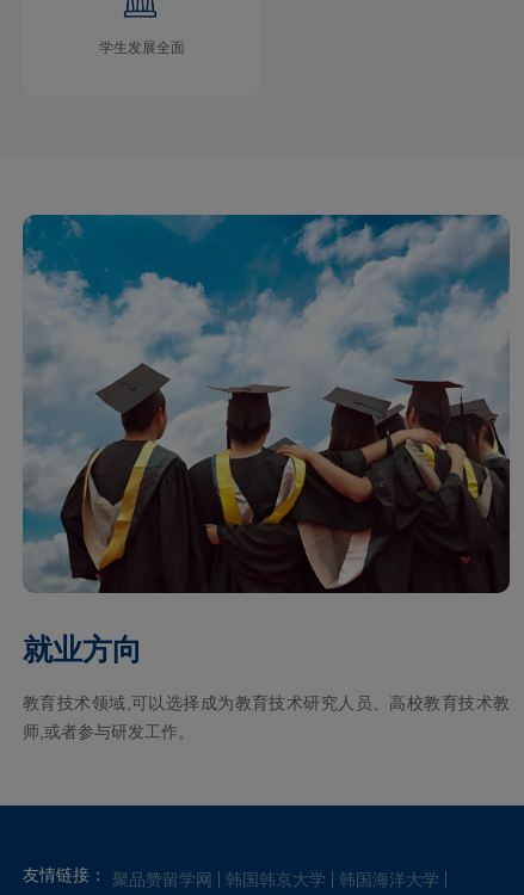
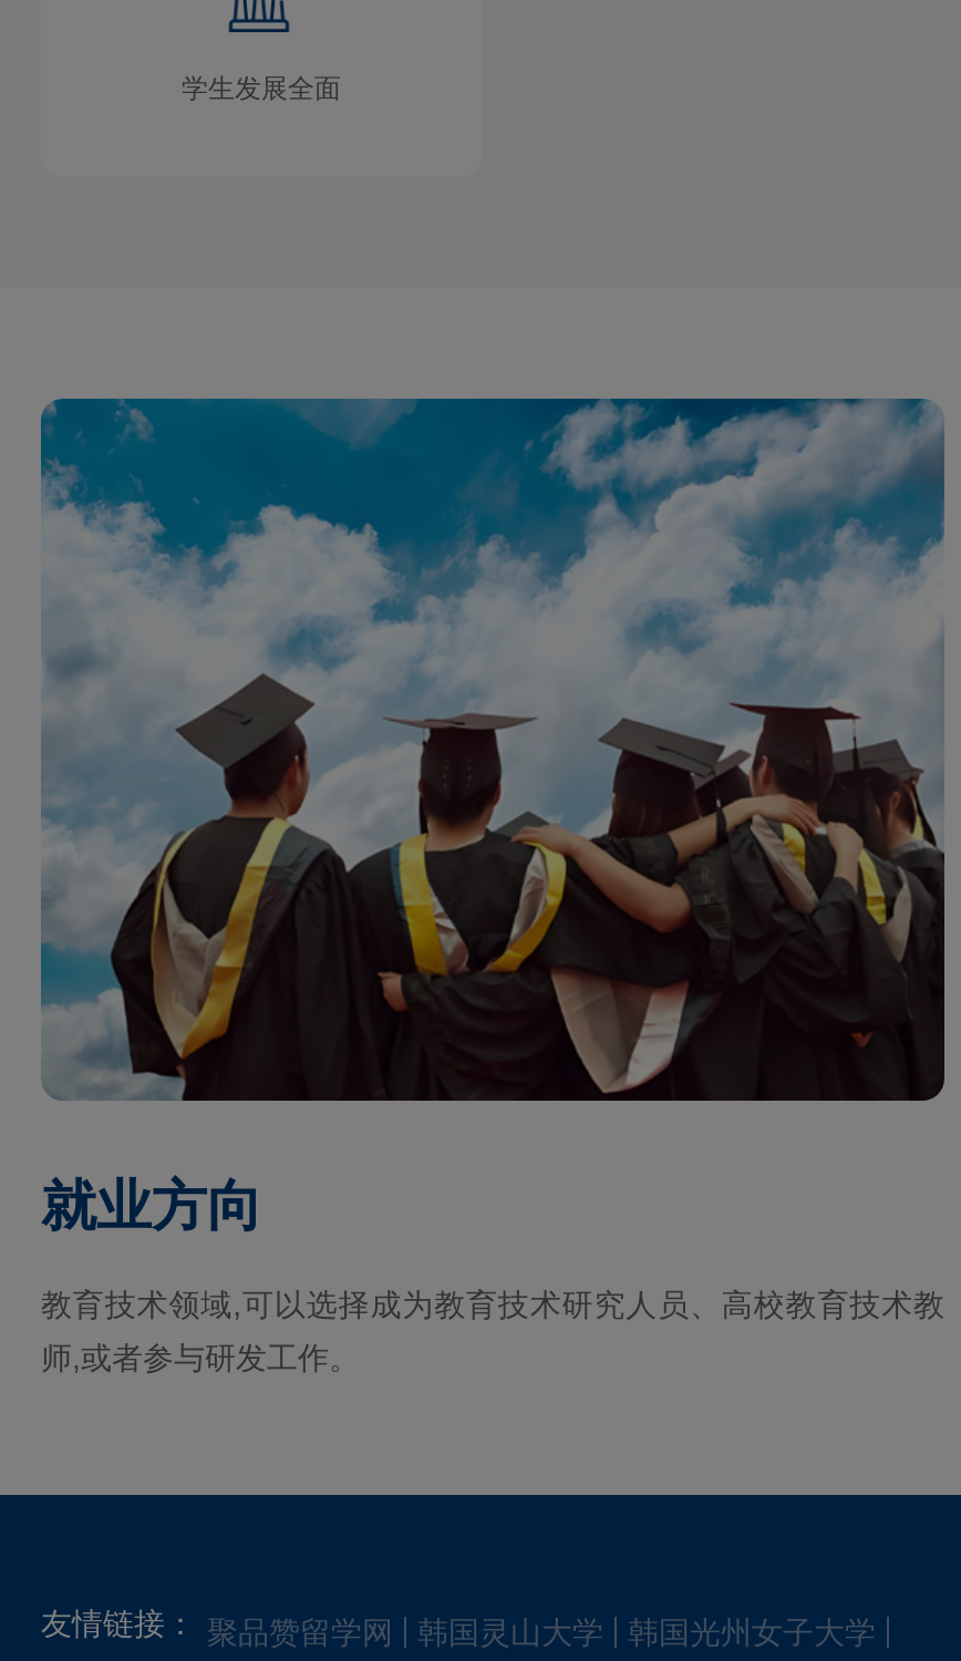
[226,870,439,889] 韩国韩京大学 | 韩国海洋大学 -> [417,1615,876,1650] 韩国灵山大学 | 韩国光州女子大学

